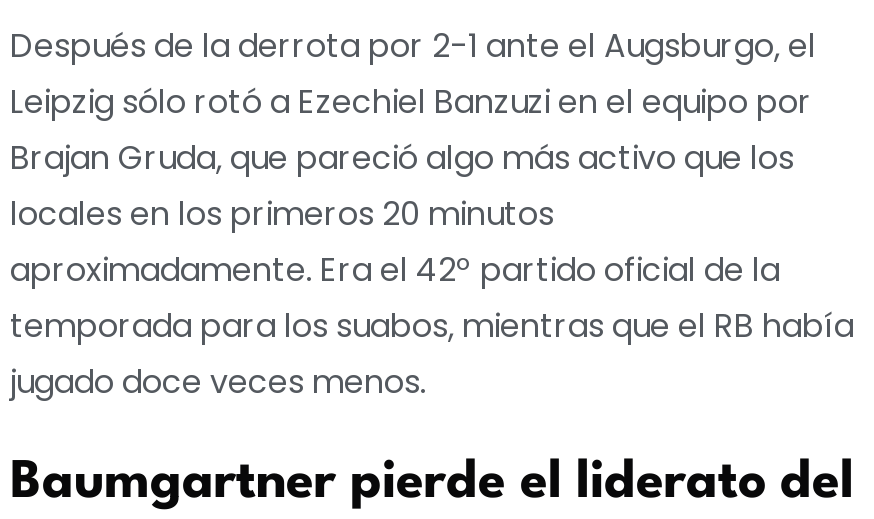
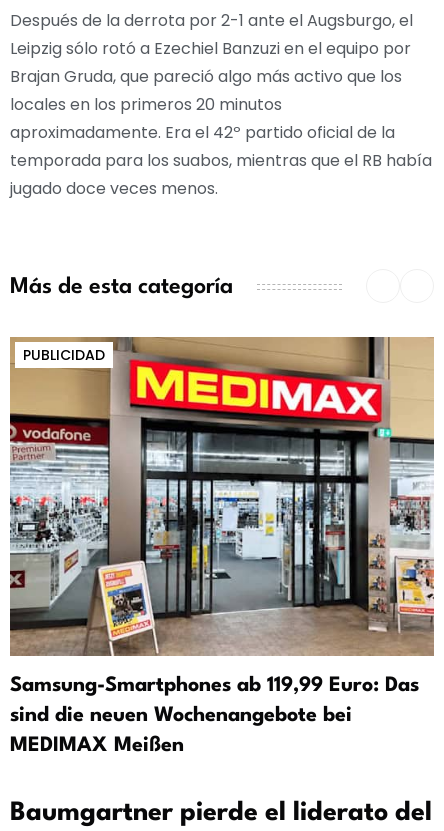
none -> [9,276,435,657] [image] | Más de esta categoría | PUBLICIDAD
none -> [10,676,419,756] Samsung-Smartphones ab 119,99 Euro: Das | sind die neuen Wochenangebote bei | MEDIMAX Meißen

